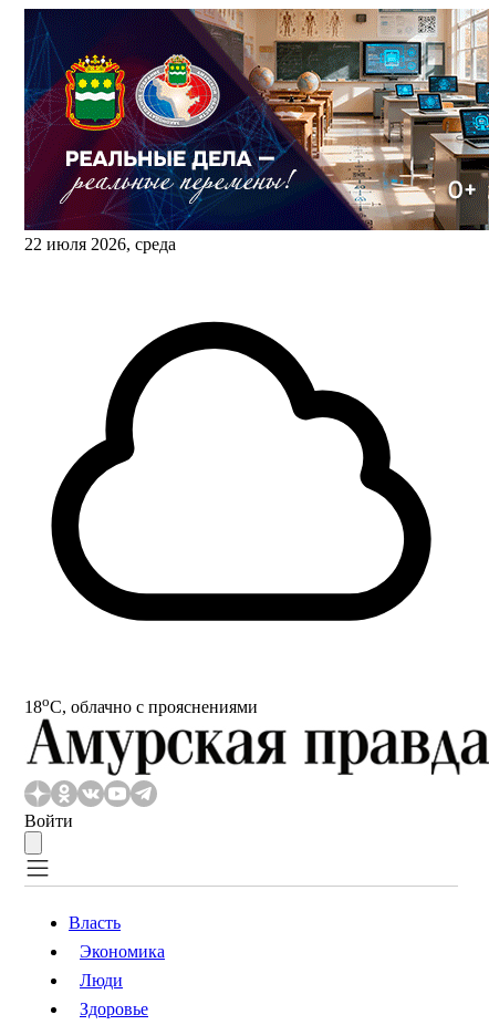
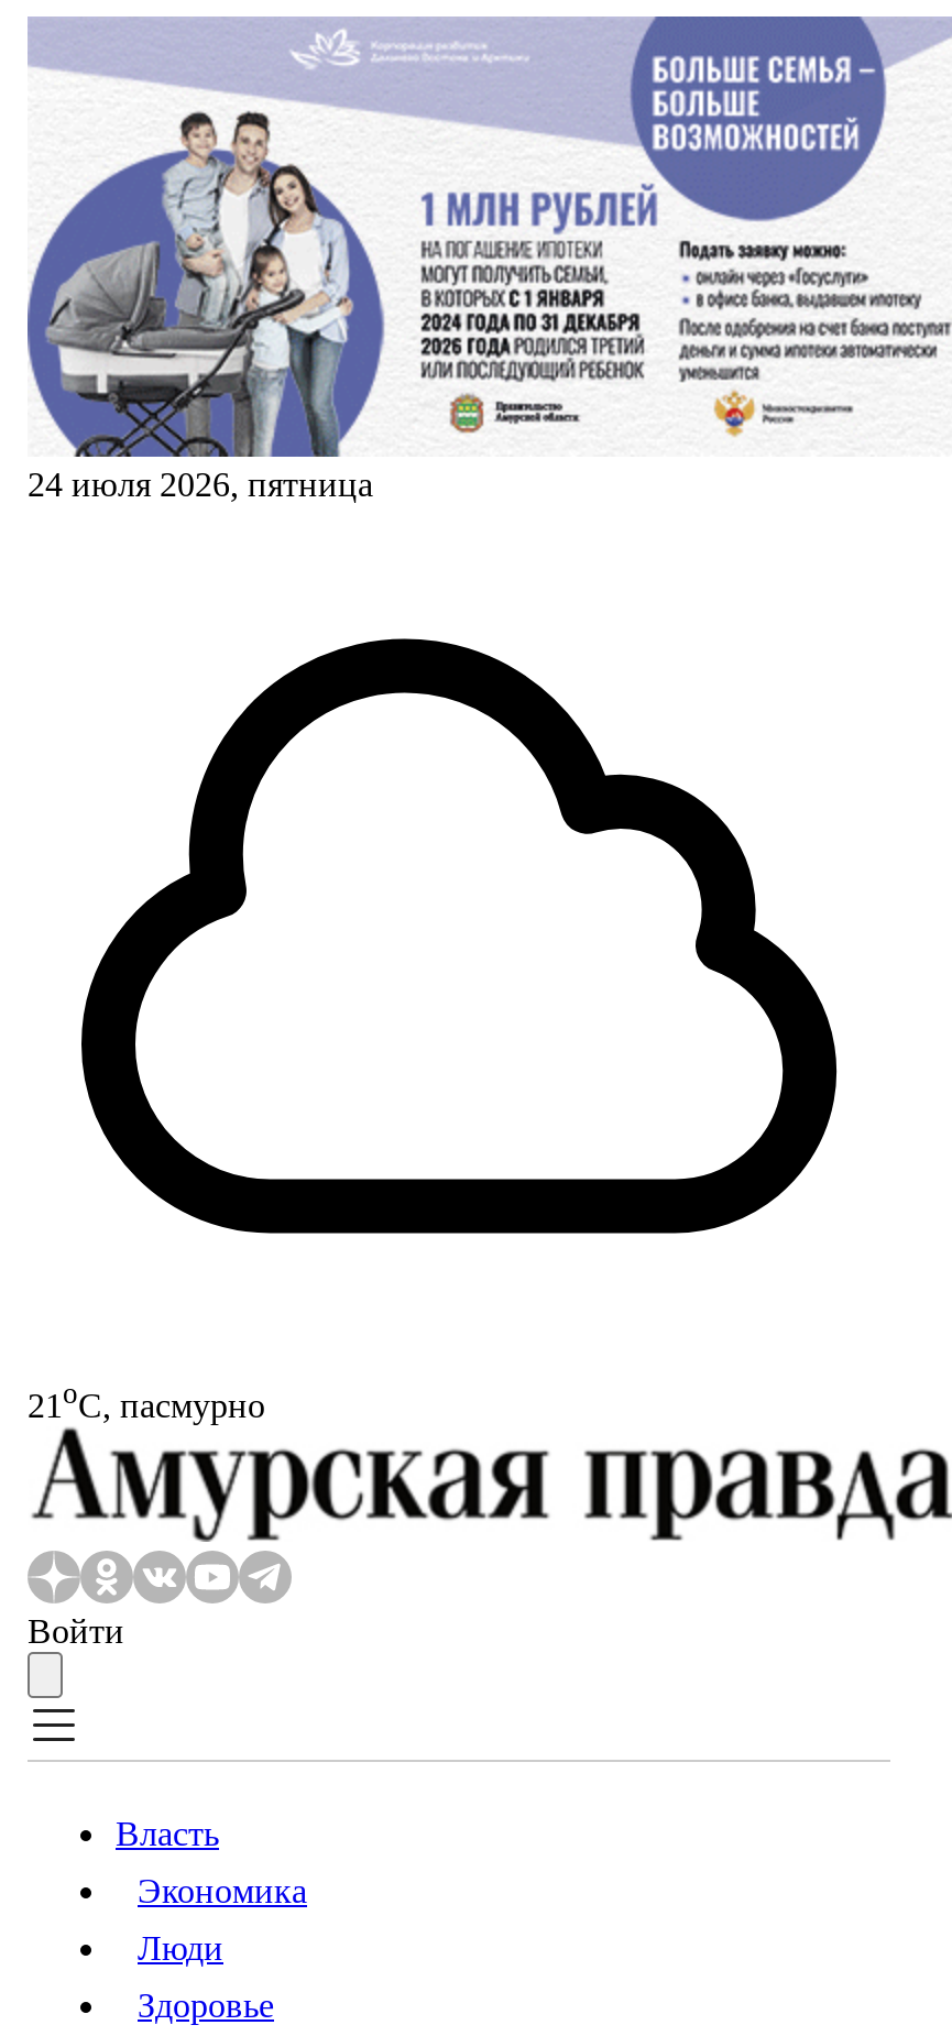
[23,8,486,253] [image] | 22 июля 2026, среда -> [25,14,945,503] [image] | 24 июля 2026, пятница
[24,693,258,717] 18oС, облачно с прояснениями -> [28,1377,265,1424] 21oС, пасмурно

